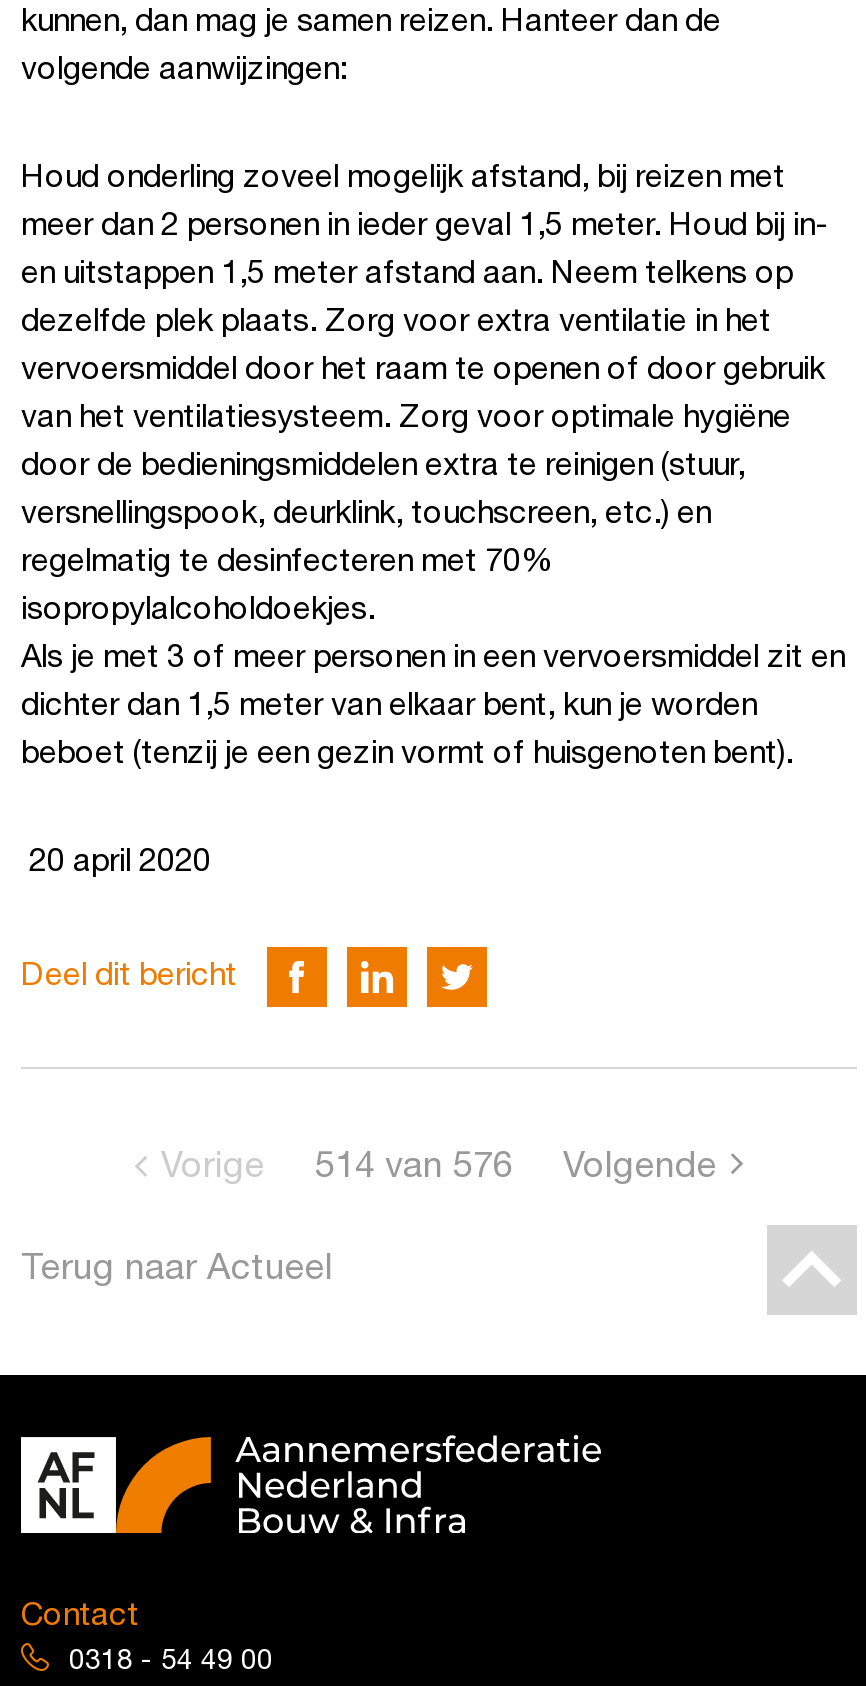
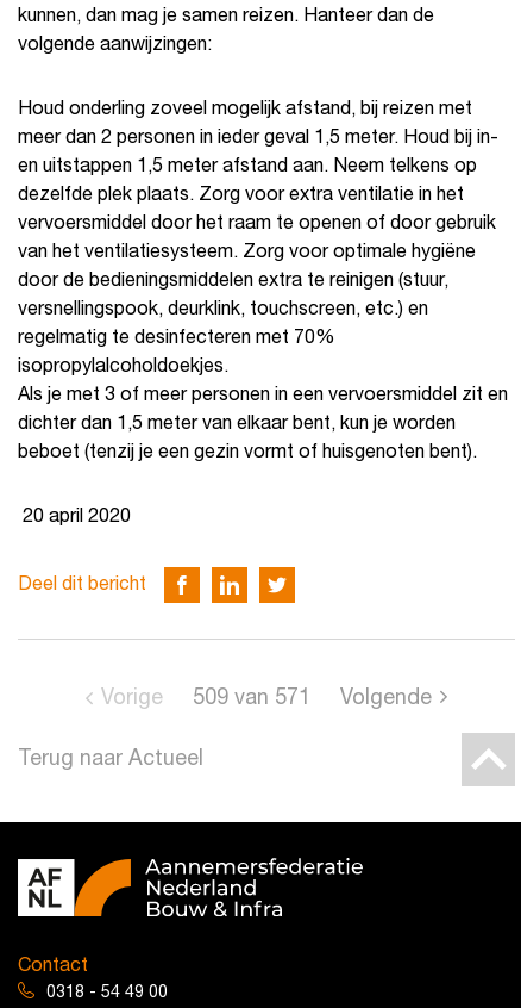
[161,1151,717,1185] Vorige 514 van 576 Volgende -> [101,689,432,709] Vorige 509 van 571 Volgende

